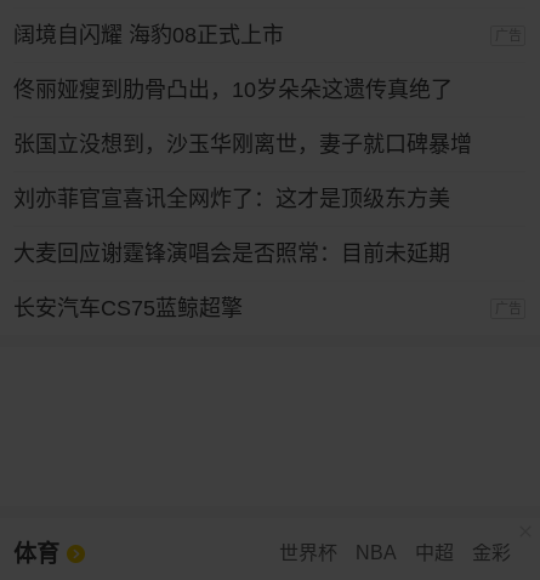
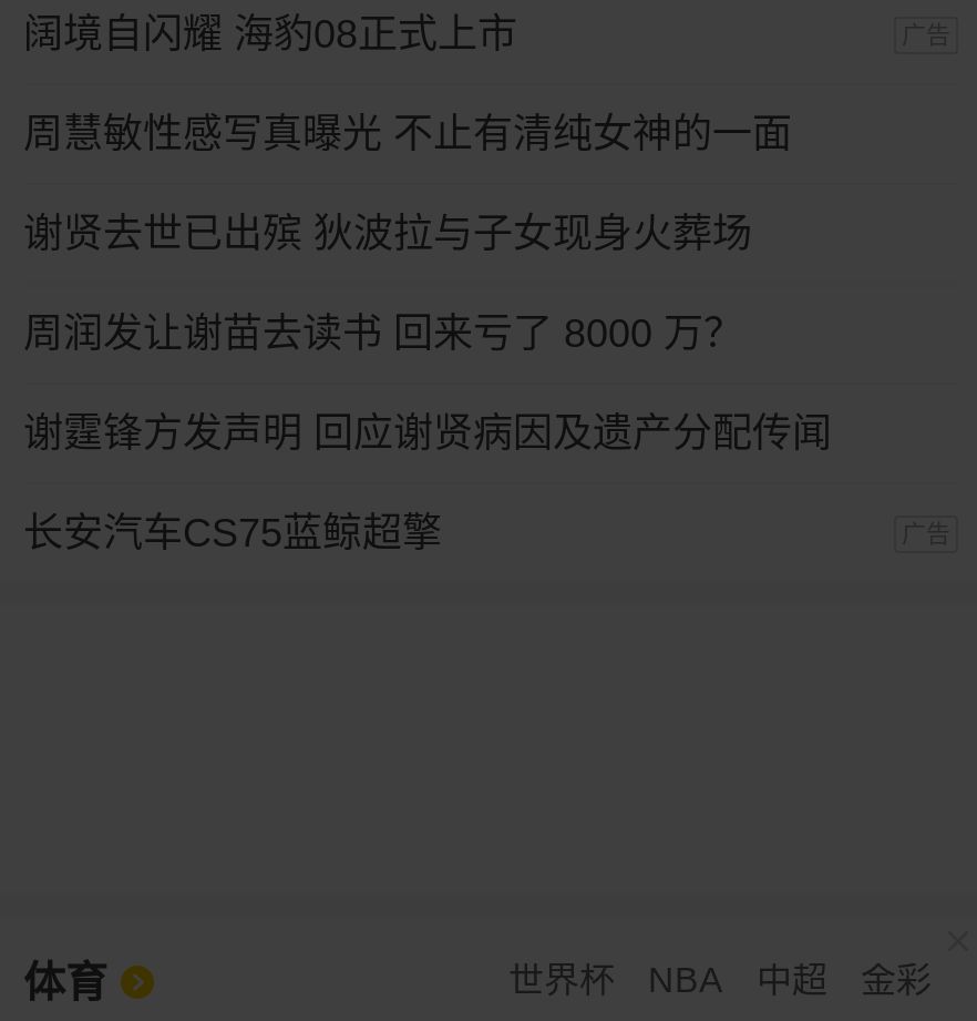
[13,78,453,102] 佟丽娅瘦到肋骨凸出，10岁朵朵这遗传真绝了 -> [23,113,792,157] 周慧敏性感写真曝光 不止有清纯女神的一面
[13,133,472,157] 张国立没想到，沙玉华刚离世，妻子就口碑暴增 -> [23,213,752,257] 谢贤去世已出殡 狄波拉与子女现身火葬场
[13,187,450,212] 刘亦菲官宣喜讯全网炸了：这才是顶级东方美 -> [23,312,743,357] 周润发让谢苗去读书 回来亏了 8000 万？
[13,242,450,266] 大麦回应谢霆锋演唱会是否照常：目前未延期 -> [23,412,832,457] 谢霆锋方发声明 回应谢贤病因及遗产分配传闻

